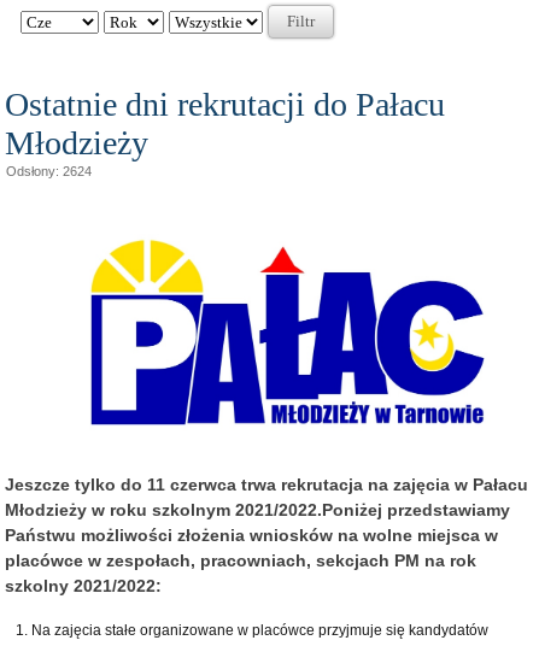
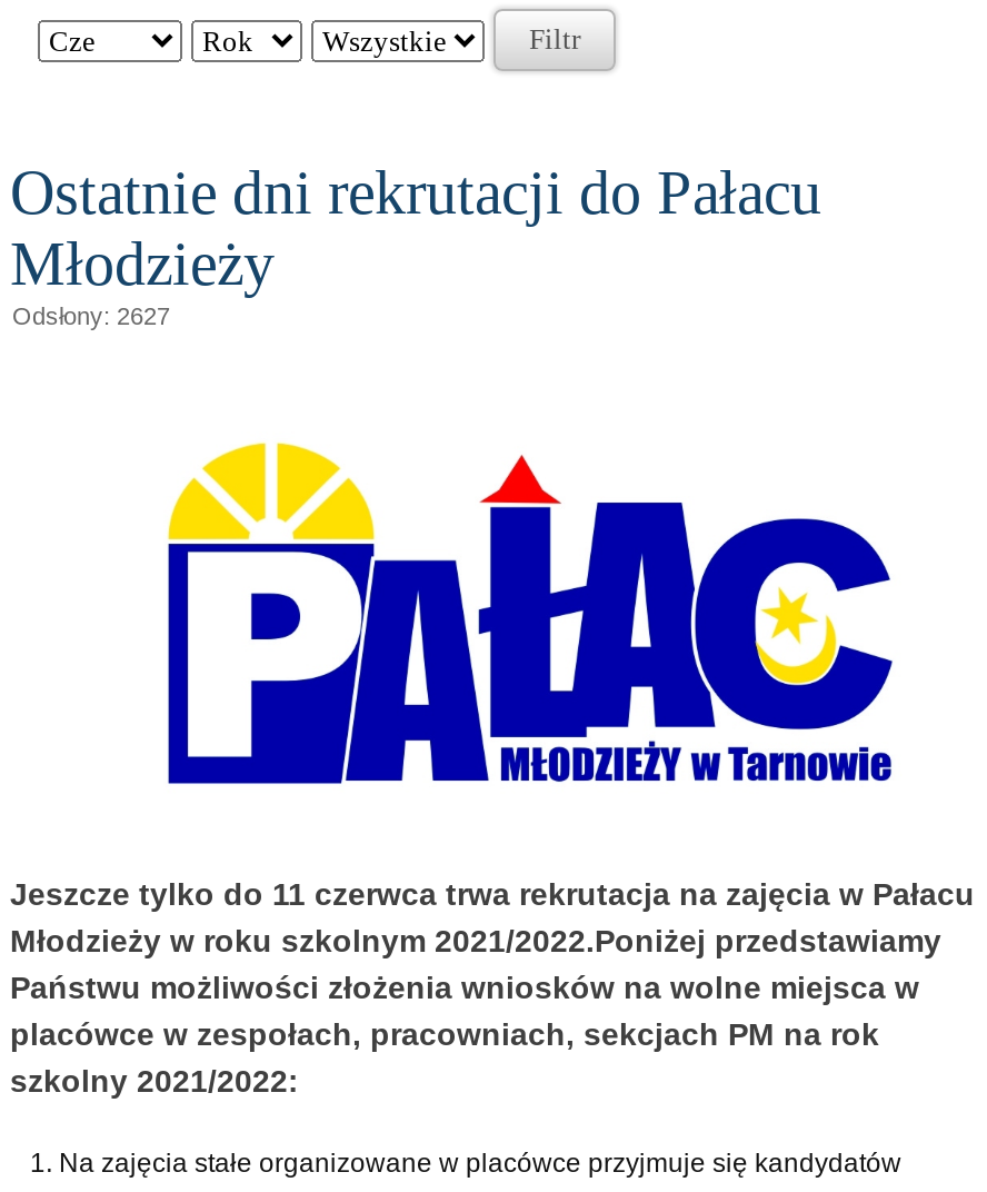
[7,164,92,178] Odsłony: 2624 -> [12,302,170,329] Odsłony: 2627

